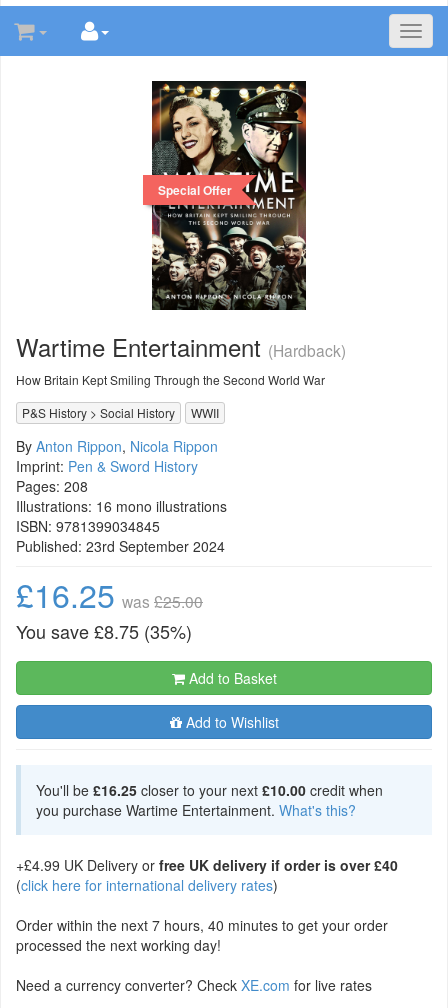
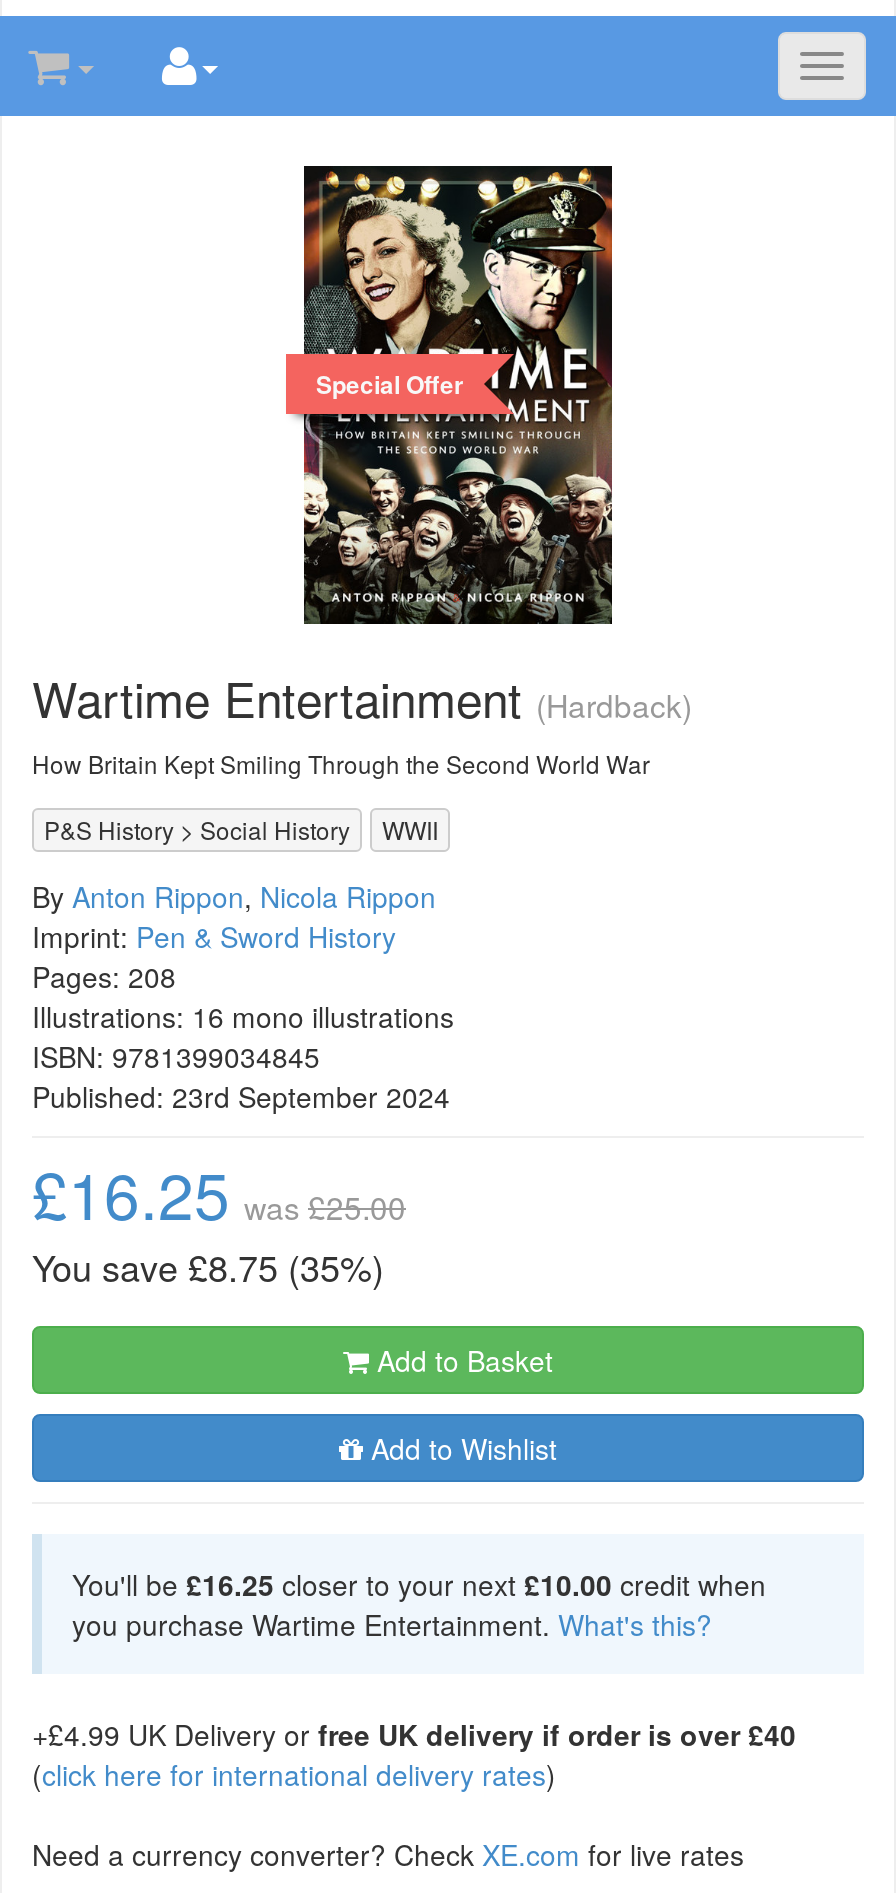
[16,915,388,955] Order within the next 7 hours, 40 minutes to get your order | processed the next working day! -> none

